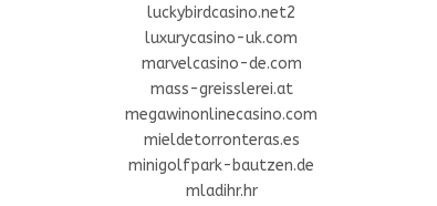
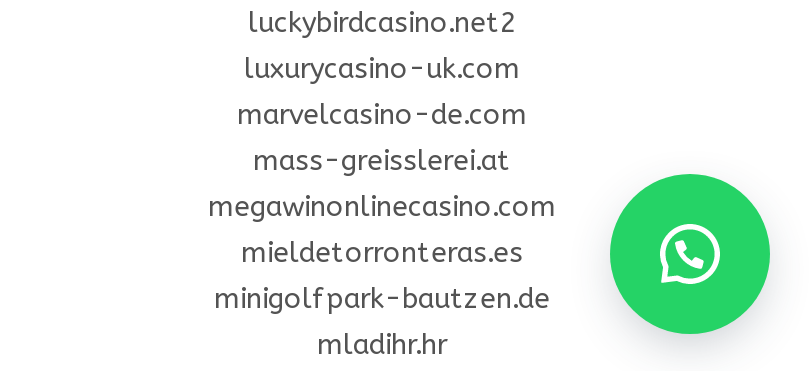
none -> [608,172,772,340] [image]

